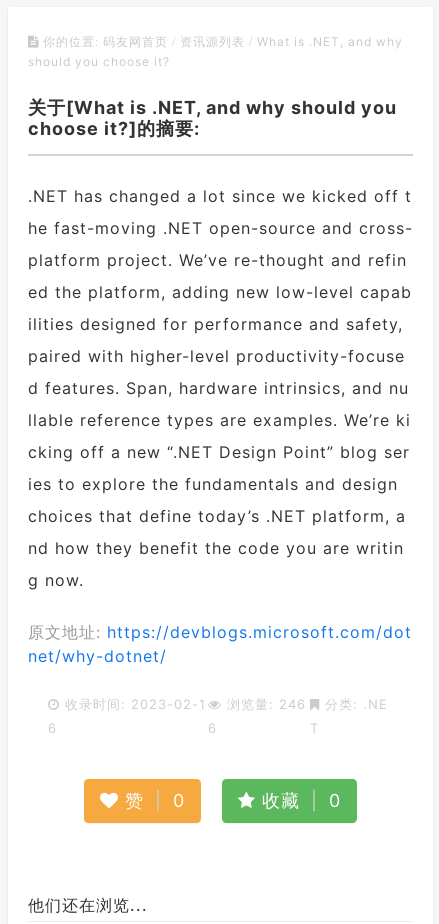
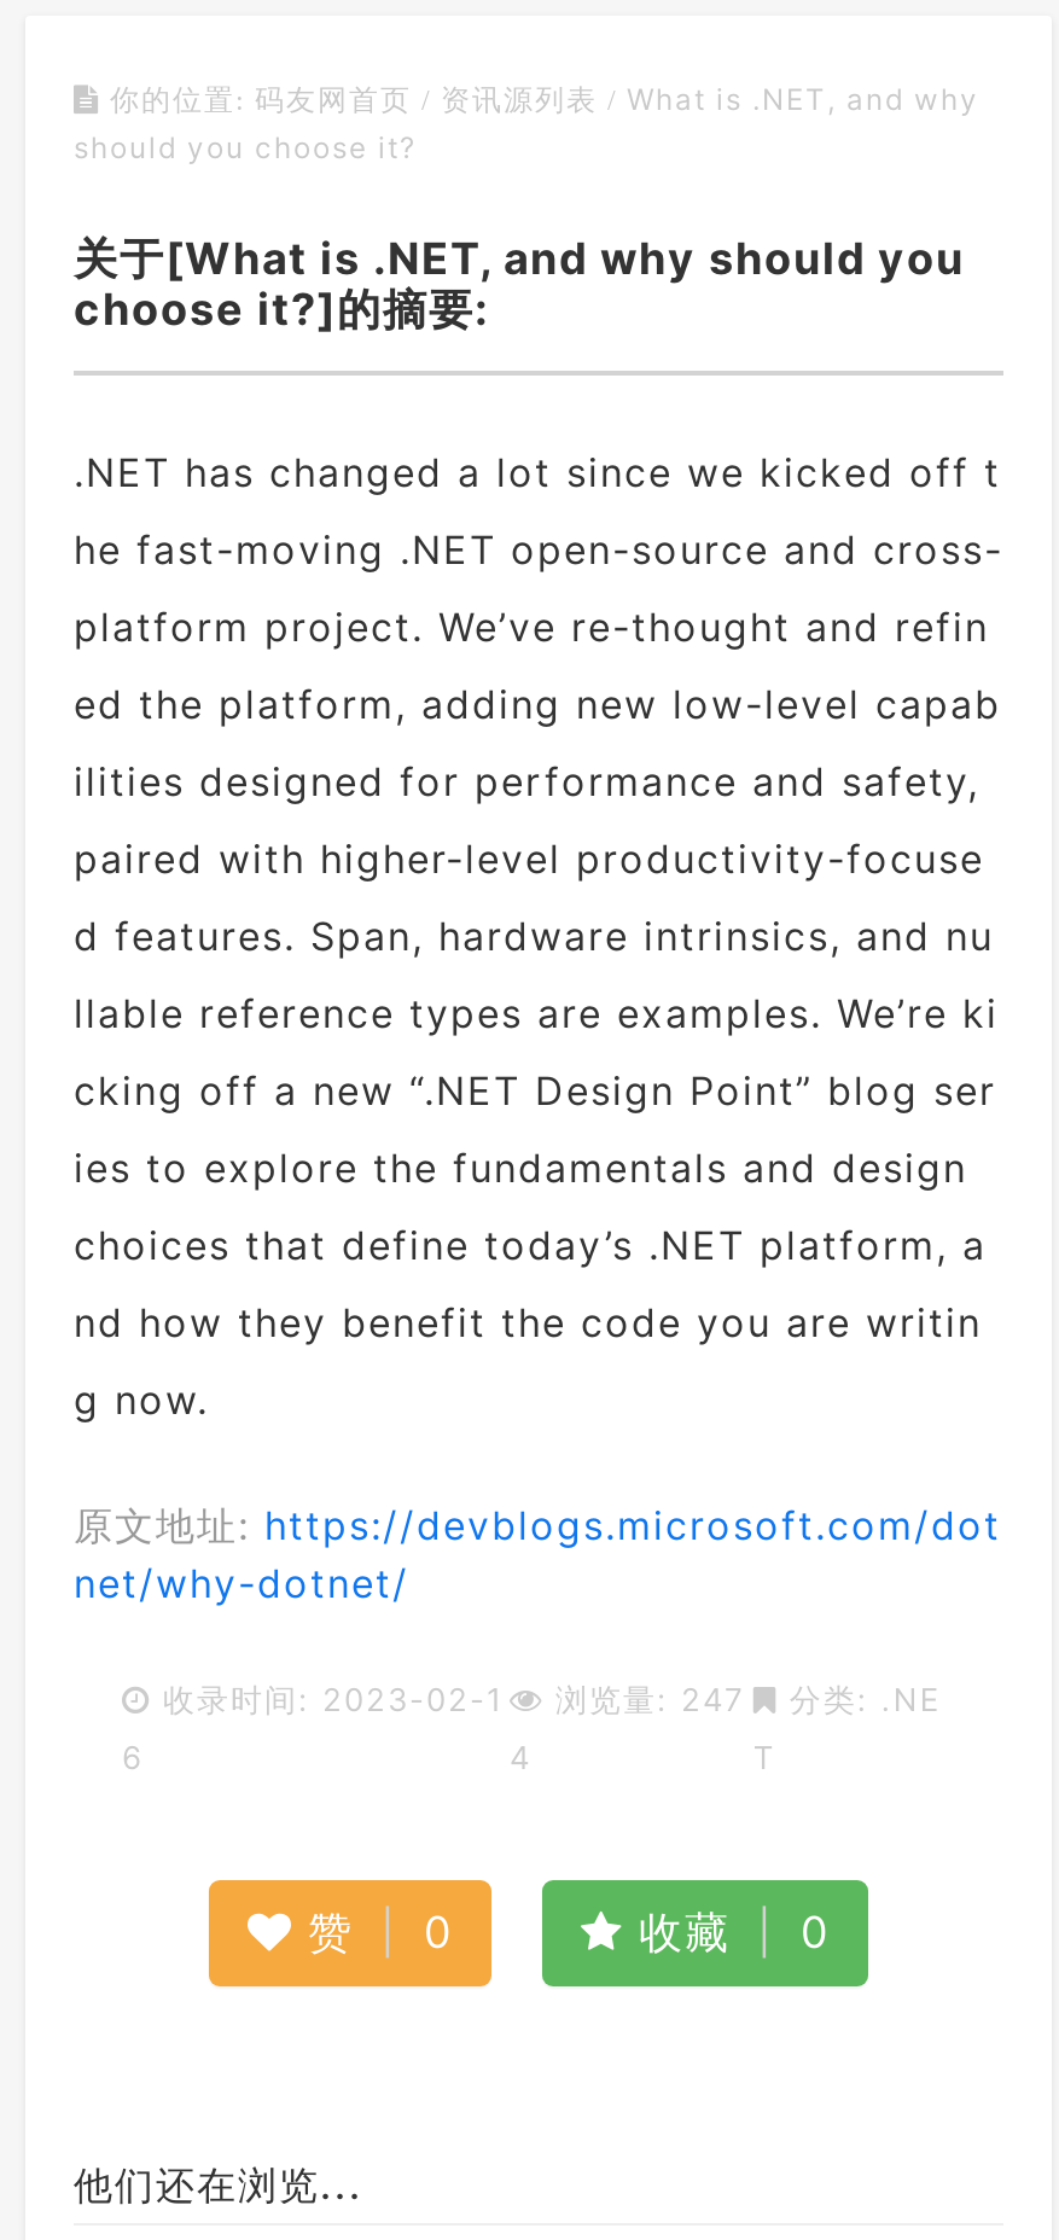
[222,696,306,712] 浏览量: 246 -> [543,1680,744,1718] 浏览量: 247
[208,720,217,736] 6 -> [510,1738,531,1776] 4

